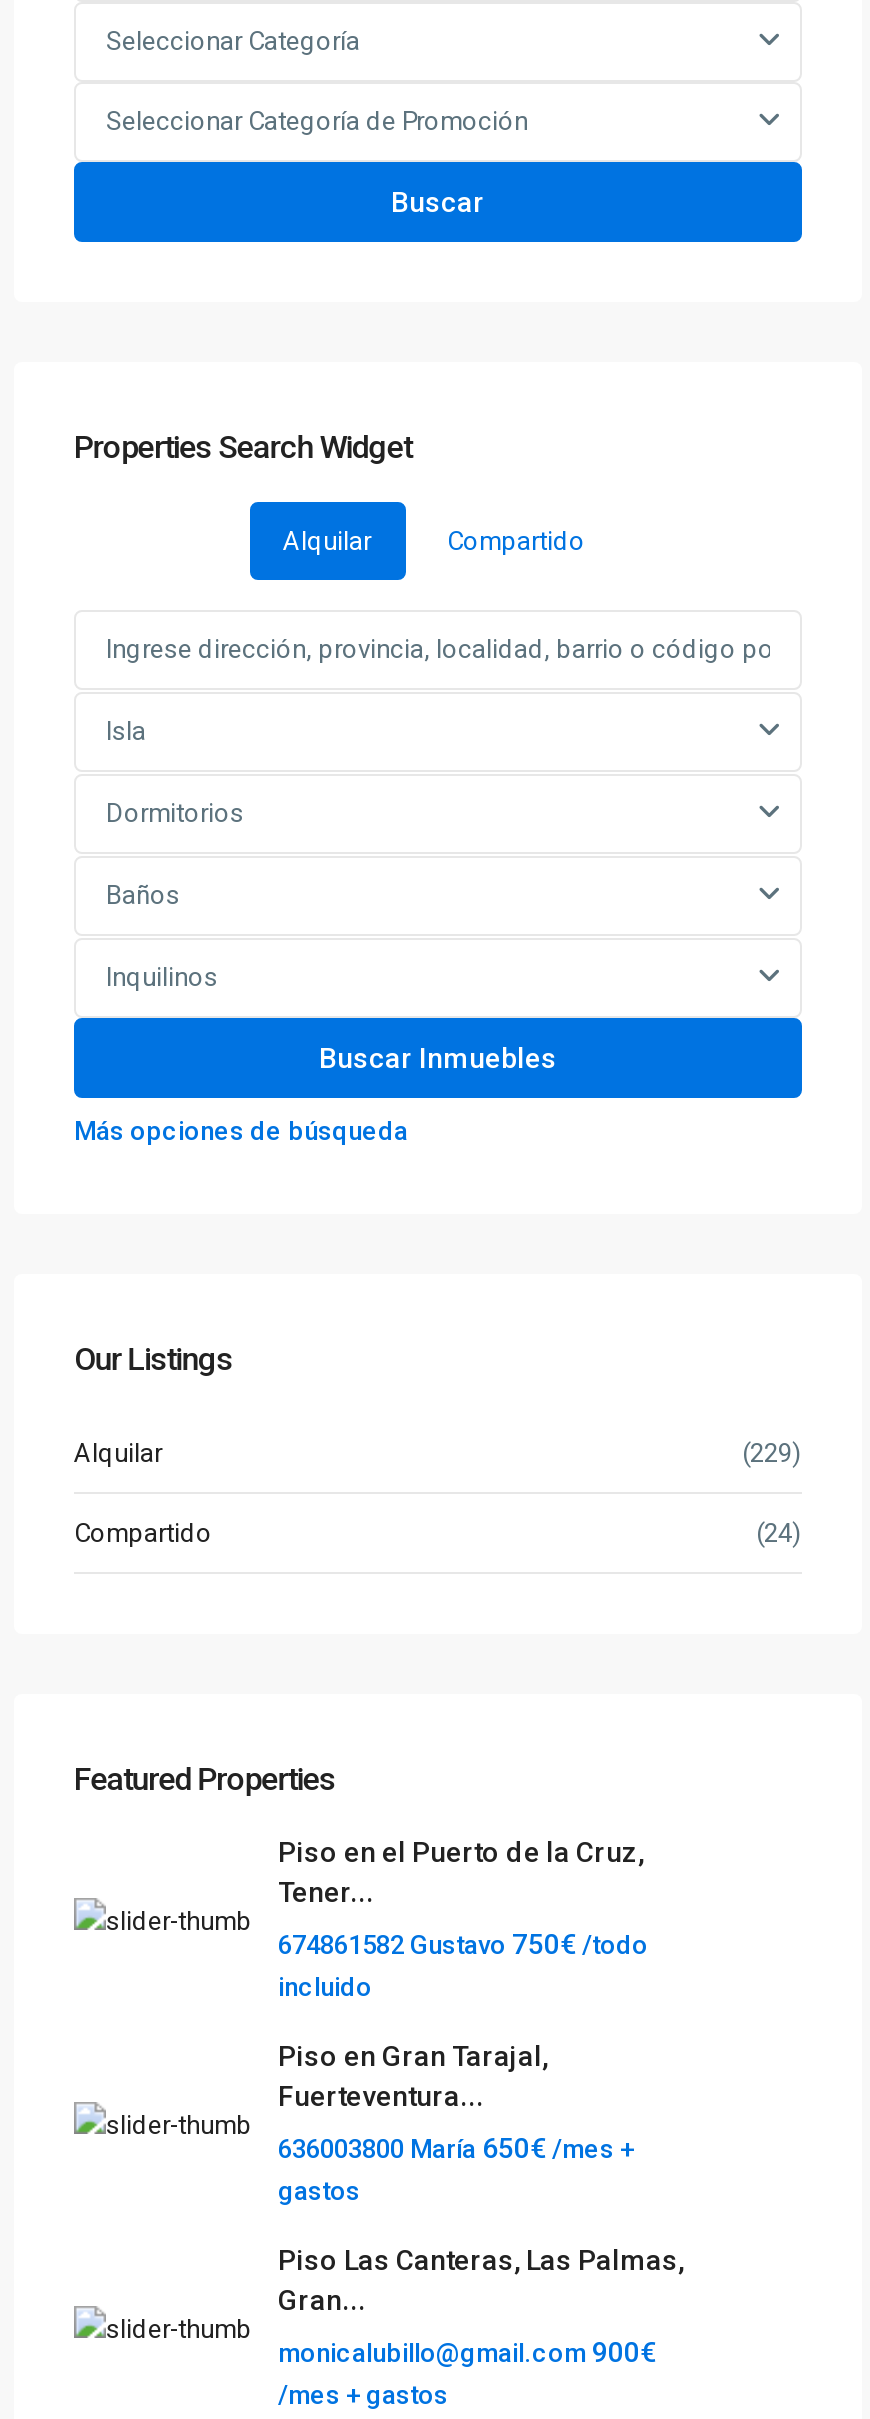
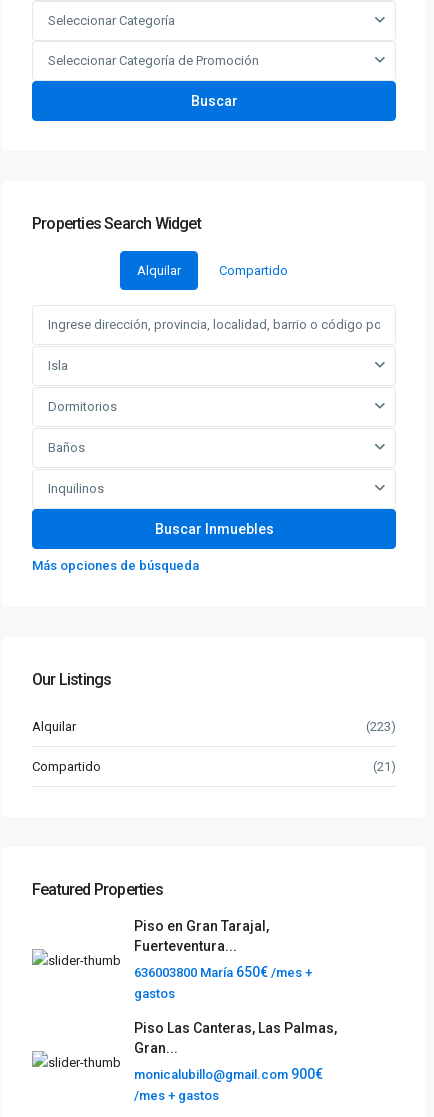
[742,1438,802,1468] (229) -> [366,719,396,734] (223)
[756,1518,802,1548] (24) -> [373,759,396,774] (21)
[278,1836,648,2002] Piso en el Puerto de la Cruz, | Tener... | 674861582 Gustavo 750€/todo | incluido -> none

